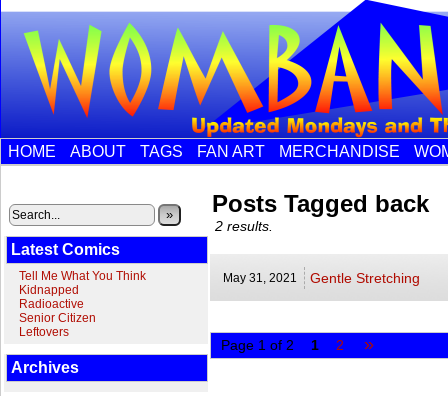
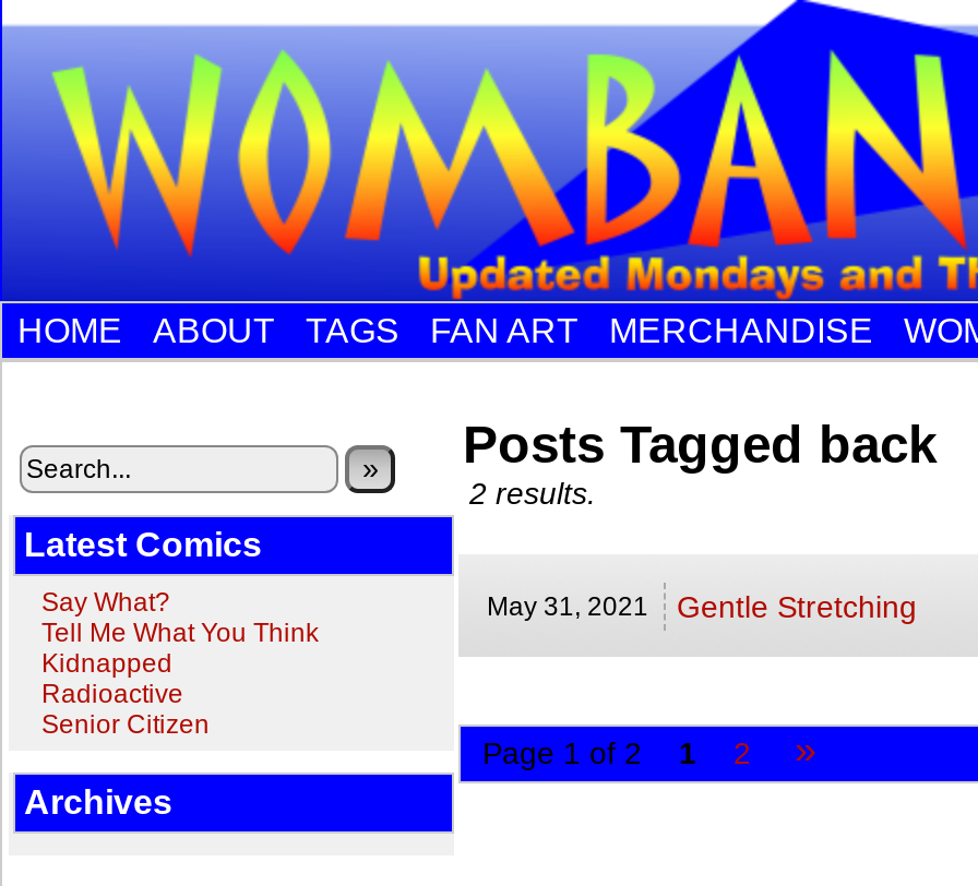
none -> [41,587,170,618] Say What?
[19,325,69,339] Leftovers -> none

